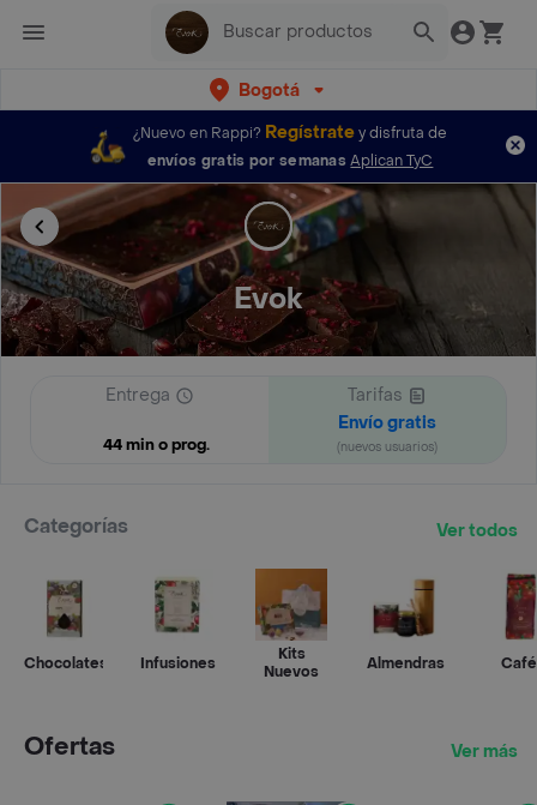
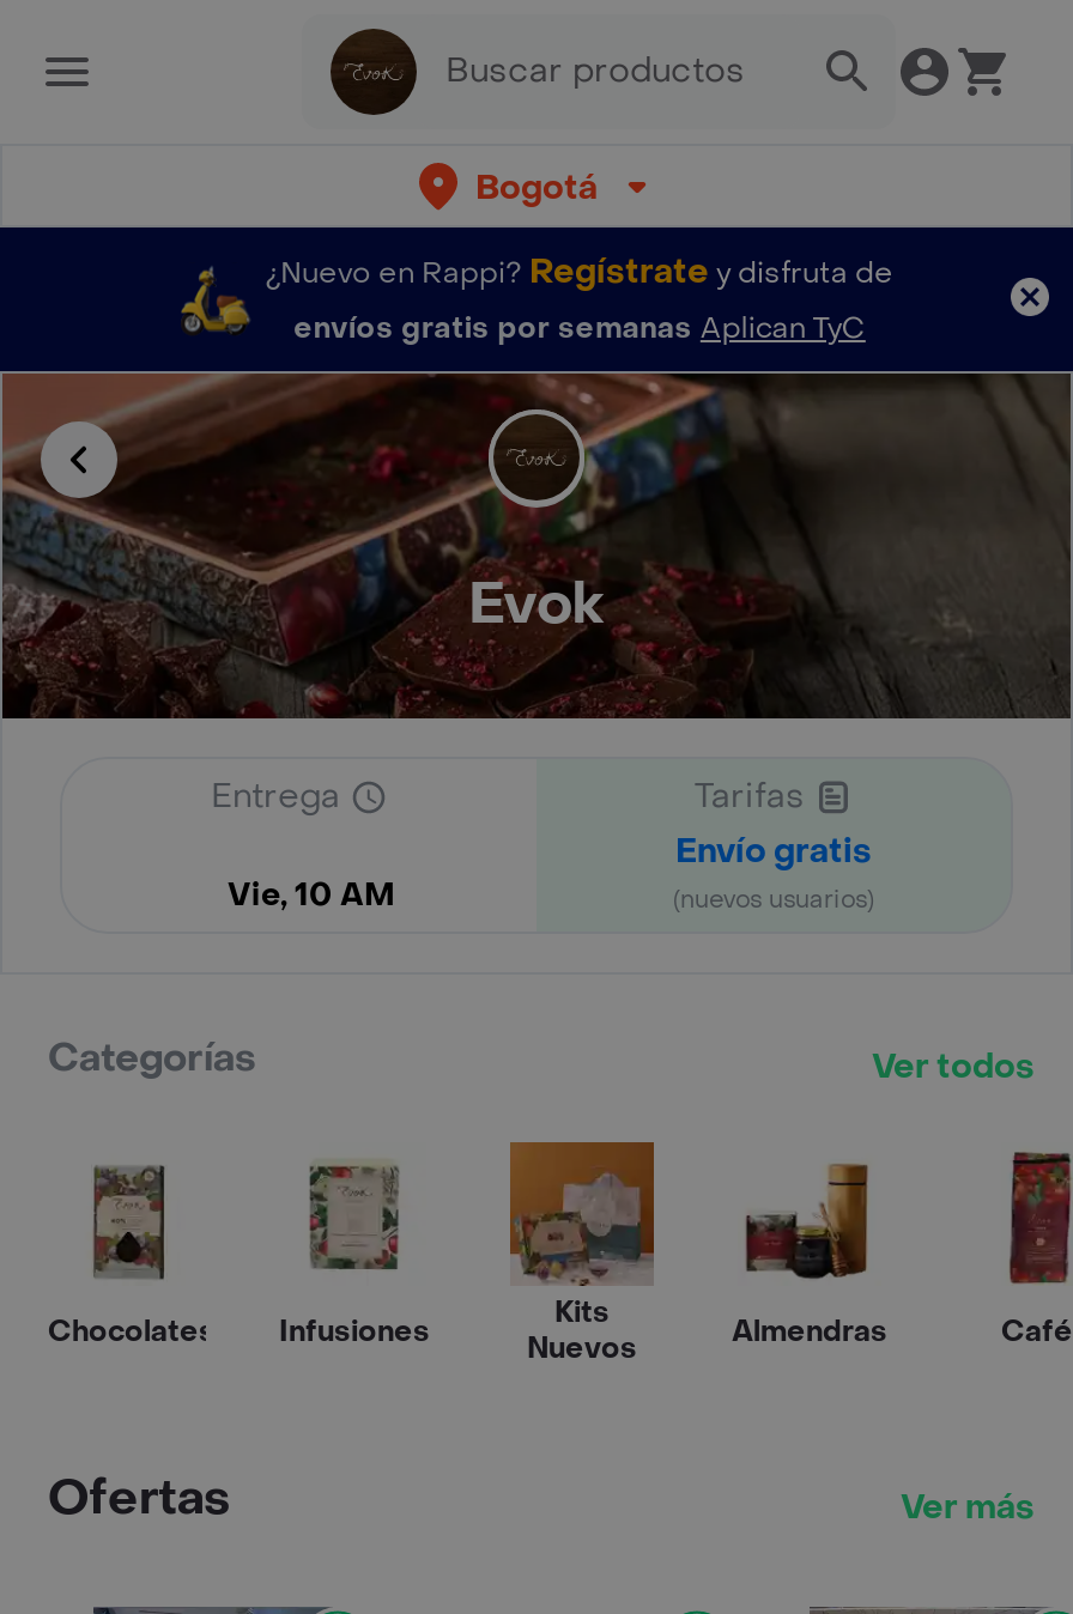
[102,434,209,455] 44 min o prog. -> [228,874,395,915] Vie, 10 AM

